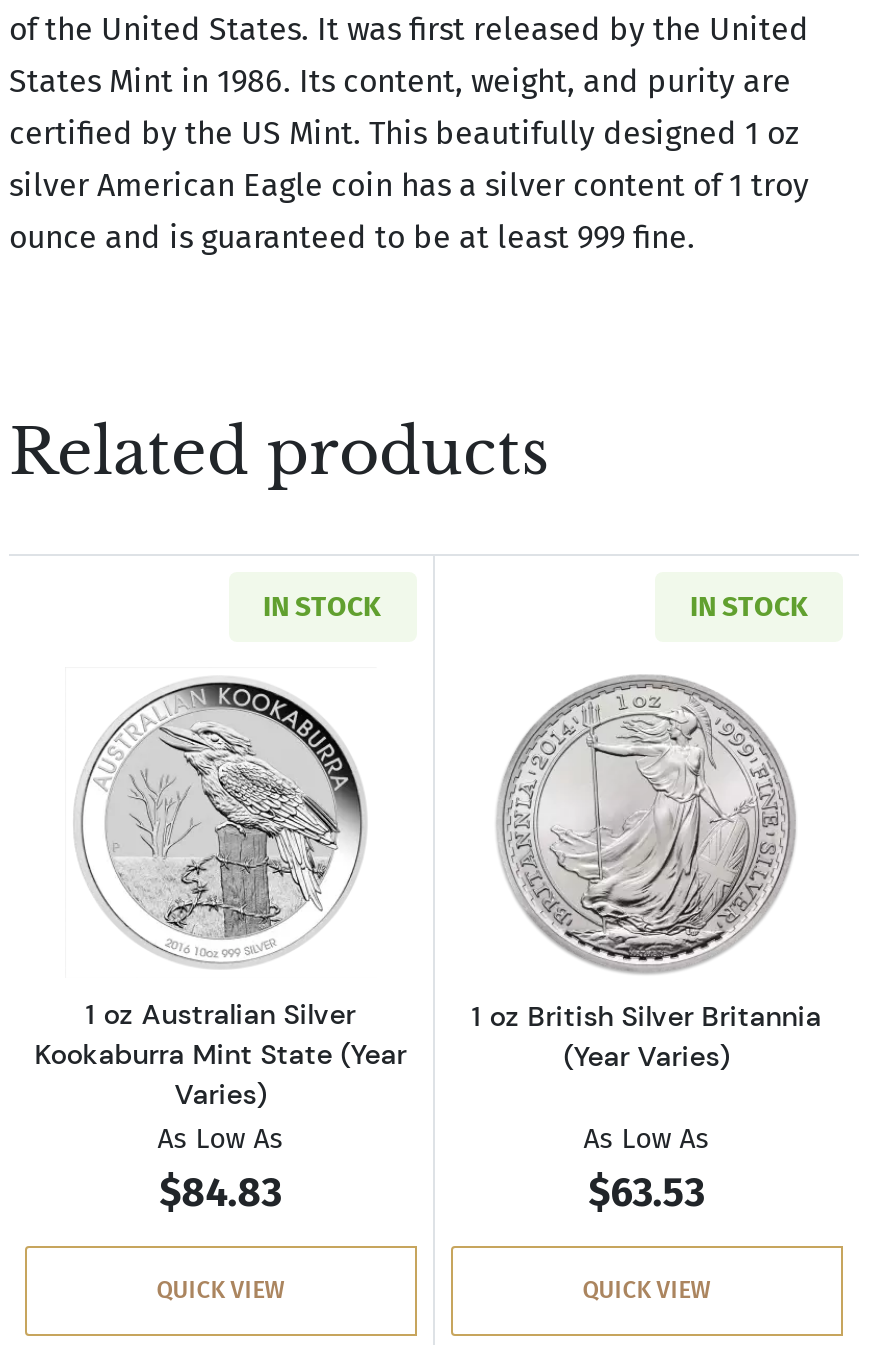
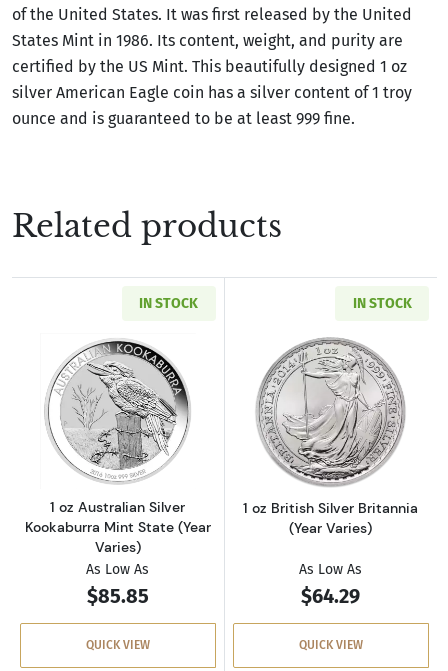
[159,1169,281,1217] $84.83 -> [87,584,149,608] $85.85
[589,1169,705,1217] $63.53 -> [301,584,360,608] $64.29

